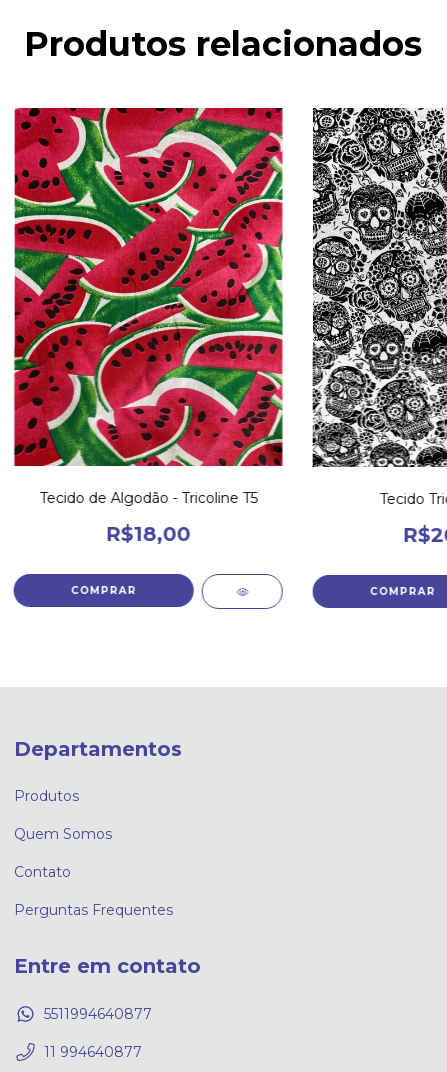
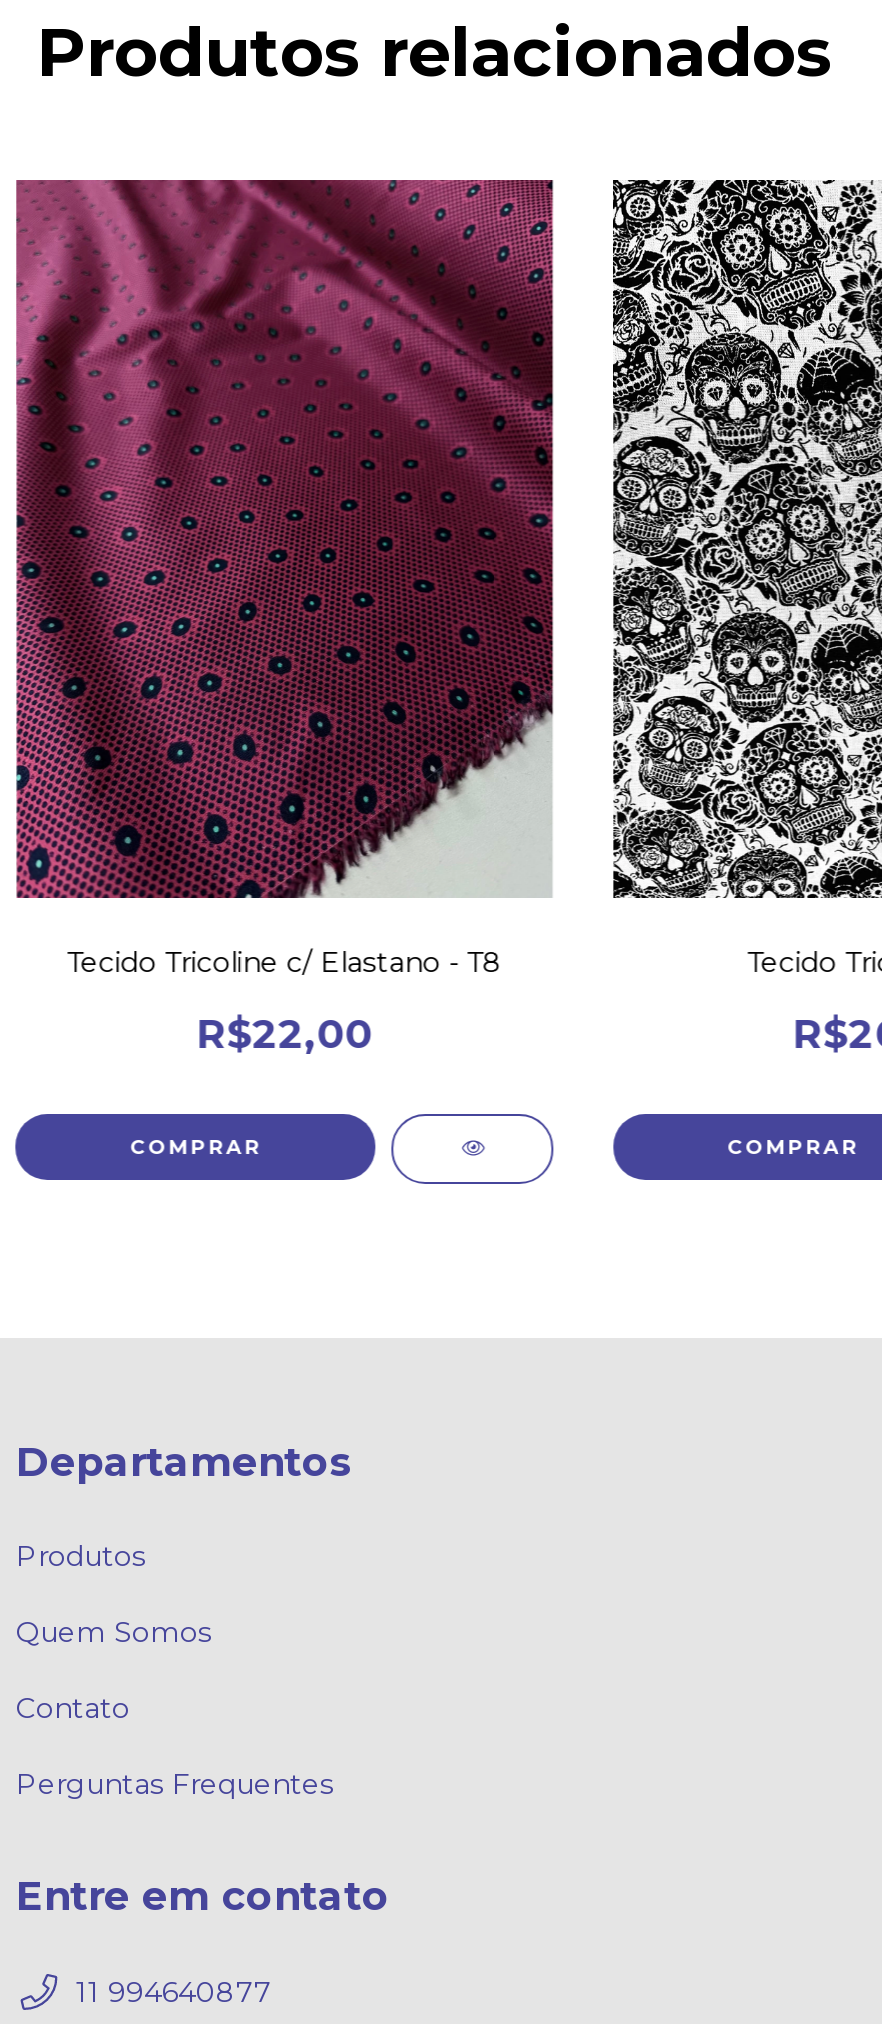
[13,107,283,507] [image] | Tecido de Algodão - Tricoline T5 -> [14,178,554,979] [image] | Tecido Tricoline c/ Elastano - T8
[106,522,191,546] R$18,00 -> [197,1009,373,1057] R$22,00
[44,1005,152,1023] 5511994640877 -> none

